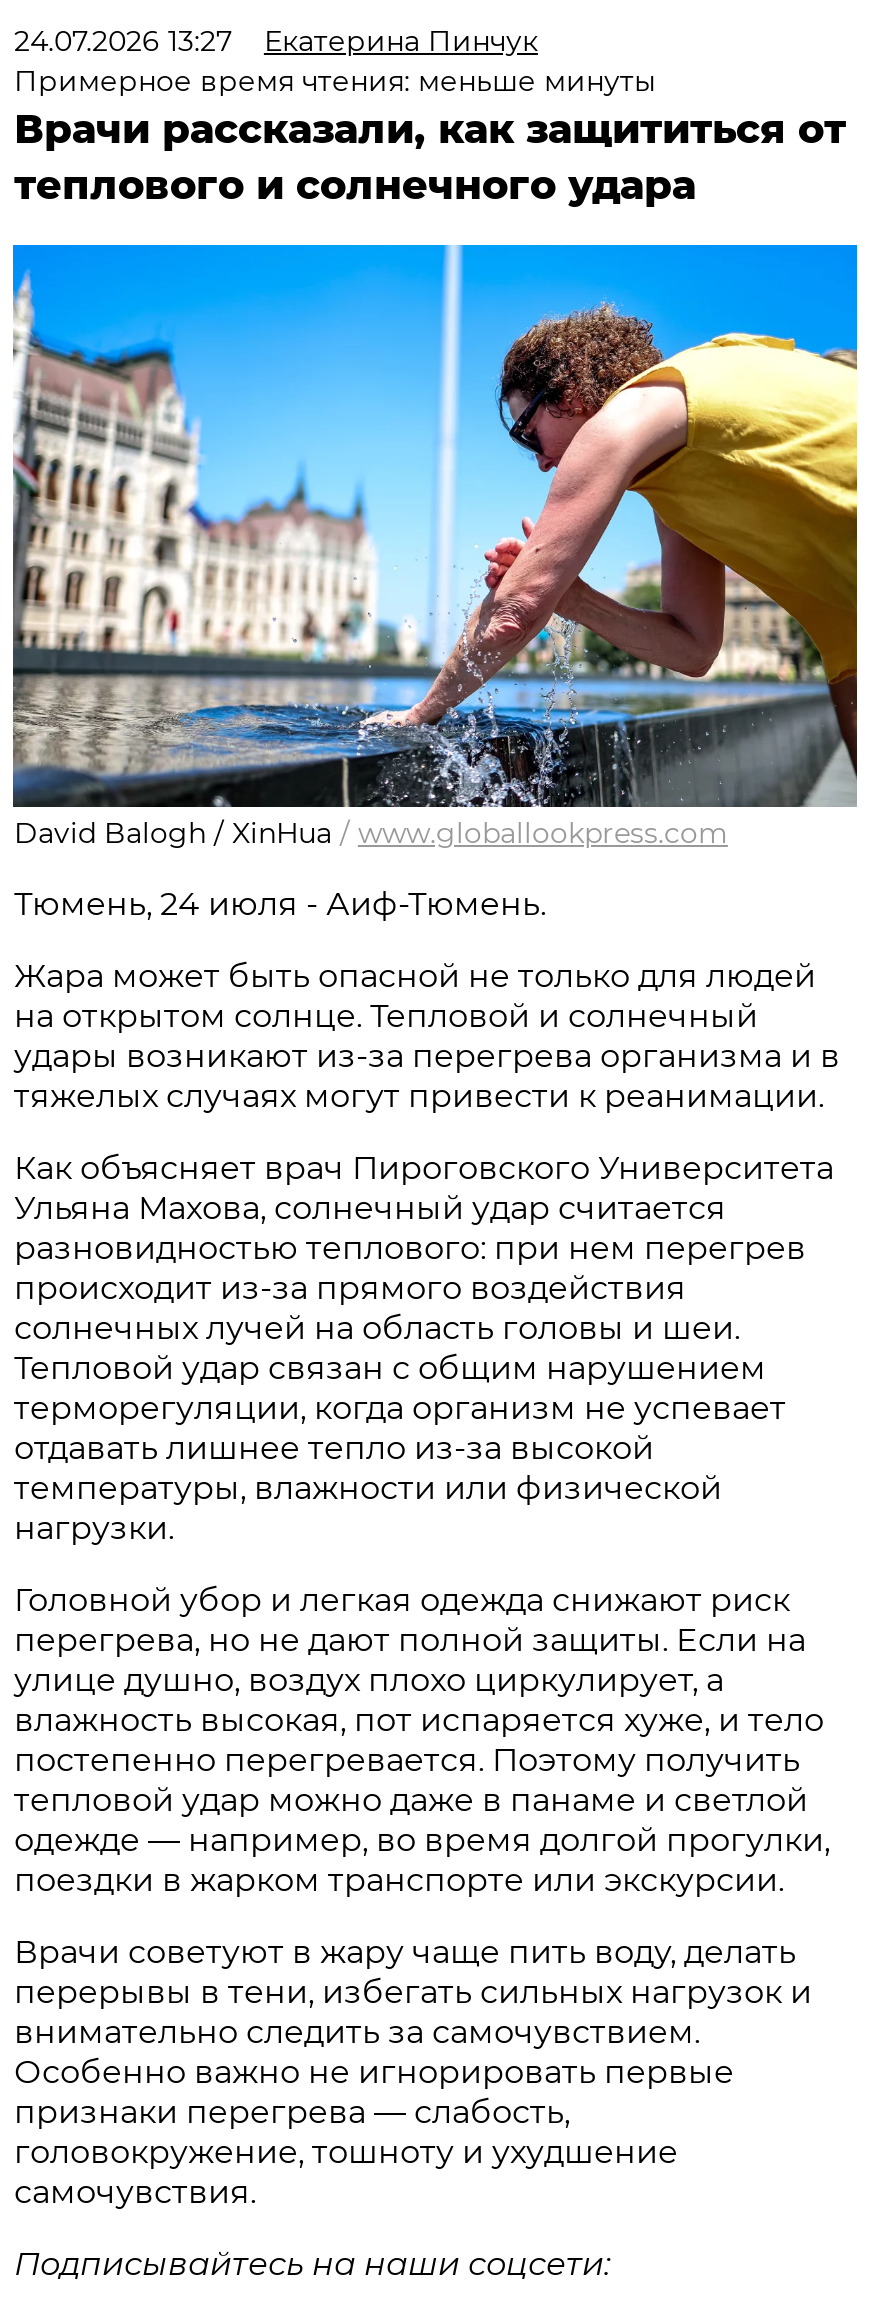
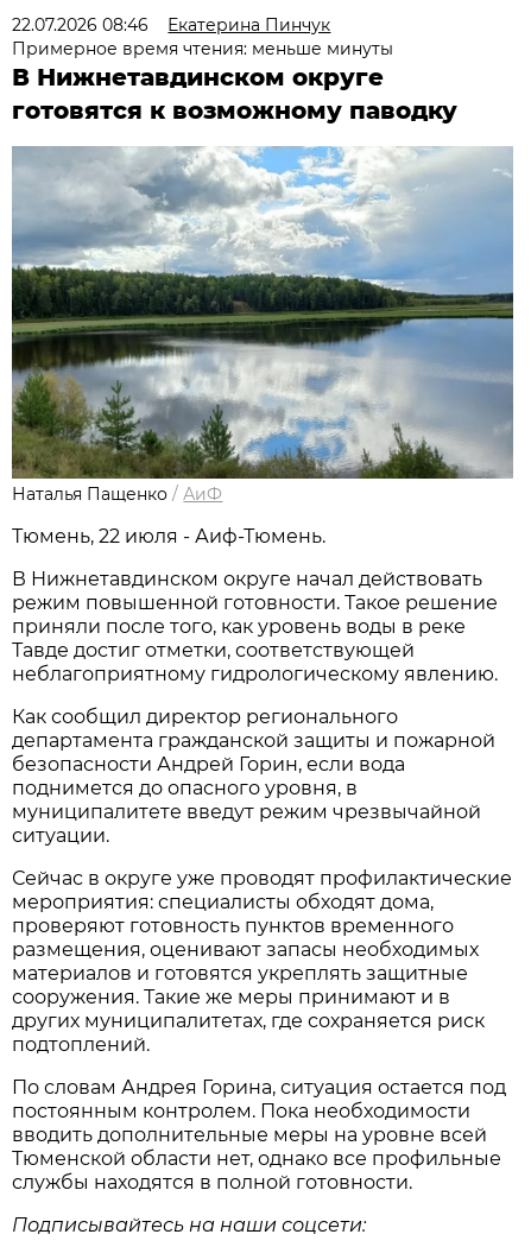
[14,23,538,59] 24.07.2026 13:27 Екатерина Пинчук -> [12,14,331,36] 22.07.2026 08:46 Екатерина Пинчук
[14,105,846,209] Врачи рассказали, как защититься от | теплового и солнечного удара -> [12,63,458,125] В Нижнетавдинском округе | готовятся к возможному паводку
[11,243,859,851] [image] | David Balogh / XinHua / www.globallookpress.com -> [12,146,514,505] [image] | Наталья Пащенко / АиФ
[14,885,546,923] Тюмень, 24 июля - Аиф-Тюмень. -> [12,525,326,547] Тюмень, 22 июля - Аиф-Тюмень.
[14,957,840,1115] Жара может быть опасной не только для людей | на открытом солнце. Тепловой и солнечный | удары возникают из-за перегрева организма и в | тяжелых случаях могут привести к реанимации. -> [12,568,498,685] В Нижнетавдинском округе начал действовать | режим повышенной готовности. Такое решение | приняли после того, как уровень воды в реке | Тавде достиг отметки, соответствующей | неблагоприятному гидрологическому явлению.
[14,1149,834,1547] Как объясняет врач Пироговского Университета | Ульяна Махова, солнечный удар считается | разновидностью теплового: при нем перегрев | происходит из-за прямого воздействия | солнечных лучей на область головы и шеи. | Тепловой удар связан с общим нарушением | терморегуляции, когда организм не успевает | отдавать лишнее тепло из-за высокой | температуры, влажности или физической | нагрузки. -> [12,705,496,847] Как сообщил директор регионального | департамента гражданской защиты и пожарной | безопасности Андрей Горин, если вода | поднимется до опасного уровня, в | муниципалитете введут режим чрезвычайной | ситуации.
[14,1581,830,1899] Головной убор и легкая одежда снижают риск | перегрева, но не дают полной защиты. Если на | улице душно, воздух плохо циркулирует, а | влажность высокая, пот испаряется хуже, и тело | постепенно перегревается. Поэтому получить | тепловой удар можно даже в панаме и светлой | одежде — например, во время долгой прогулки, | поездки в жарком транспорте или экскурсии. -> [12,867,512,1056] Сейчас в округе уже проводят профилактические | мероприятия: специалисты обходят дома, | проверяют готовность пунктов временного | размещения, оценивают запасы необходимых | материалов и готовятся укреплять защитные | сооружения. Такие же меры принимают и в | других муниципалитетах, где сохраняется риск | подтоплений.
[14,1933,812,2211] Врачи советуют в жару чаще пить воду, делать | перерывы в тени, избегать сильных нагрузок и | внимательно следить за самочувствием. | Особенно важно не игнорировать первые | признаки перегрева — слабость, | головокружение, тошноту и ухудшение | самочувствия. -> [12,1076,507,1194] По словам Андрея Горина, ситуация остается под | постоянным контролем. Пока необходимости | вводить дополнительные меры на уровне всей | Тюменской области нет, однако все профильные | службы находятся в полной готовности.

